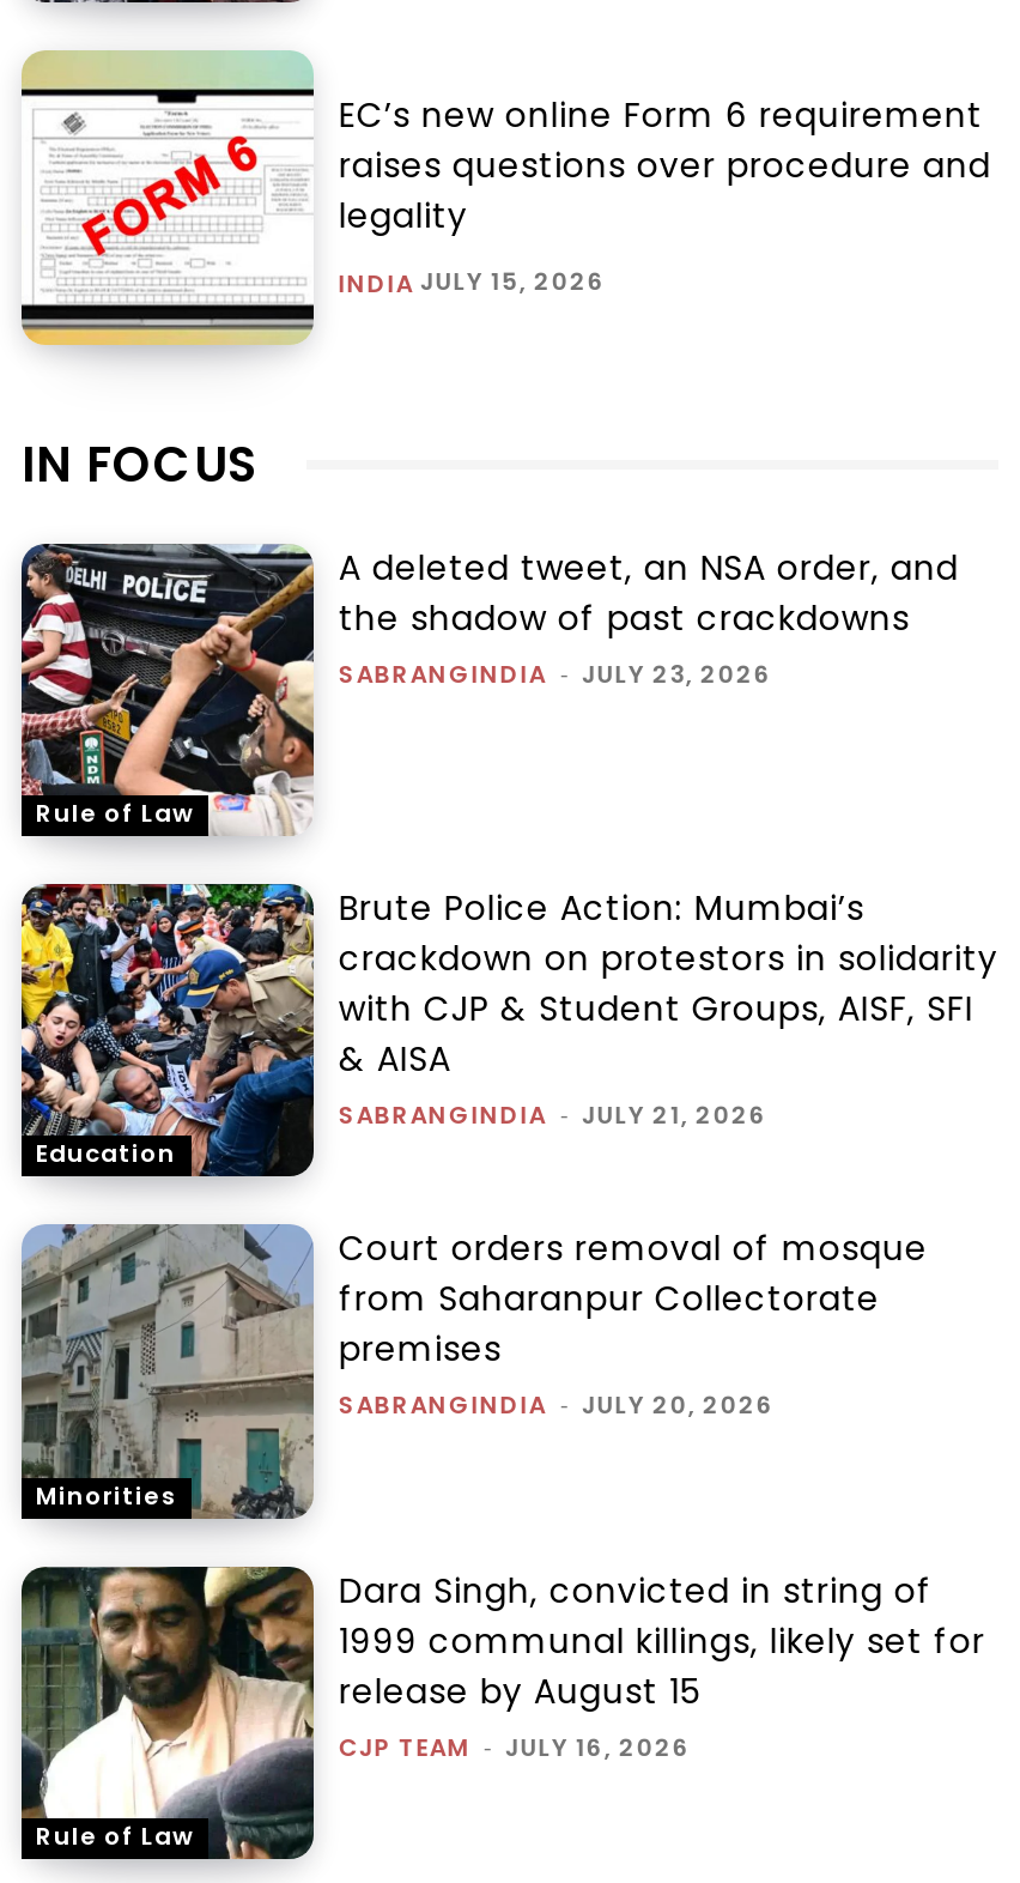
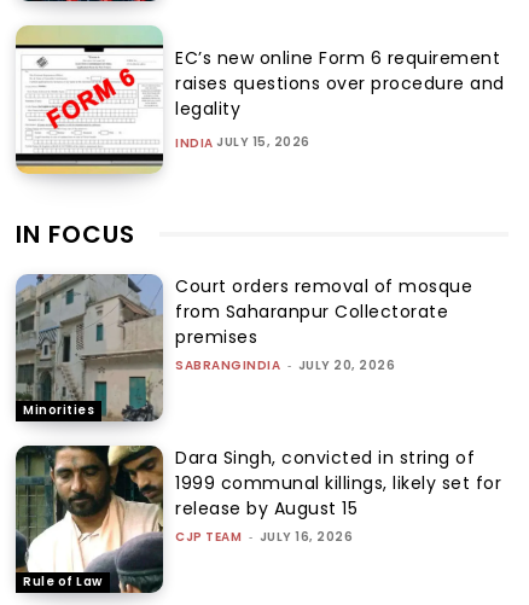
[19,544,314,836] [image] | Rule of Law -> none
[339,543,959,691] A deleted tweet, an NSA order, and | the shadow of past crackdowns | SABRANGINDIA - JULY 23, 2026 -> none
[19,882,304,1179] [image] | Education -> none
[339,884,998,1133] Brute Police Action: Mumbai’s | crackdown on protestors in solidarity | with CJP & Student Groups, AISF, SFI | & AISA | SABRANGINDIA - JULY 21, 2026 -> none

